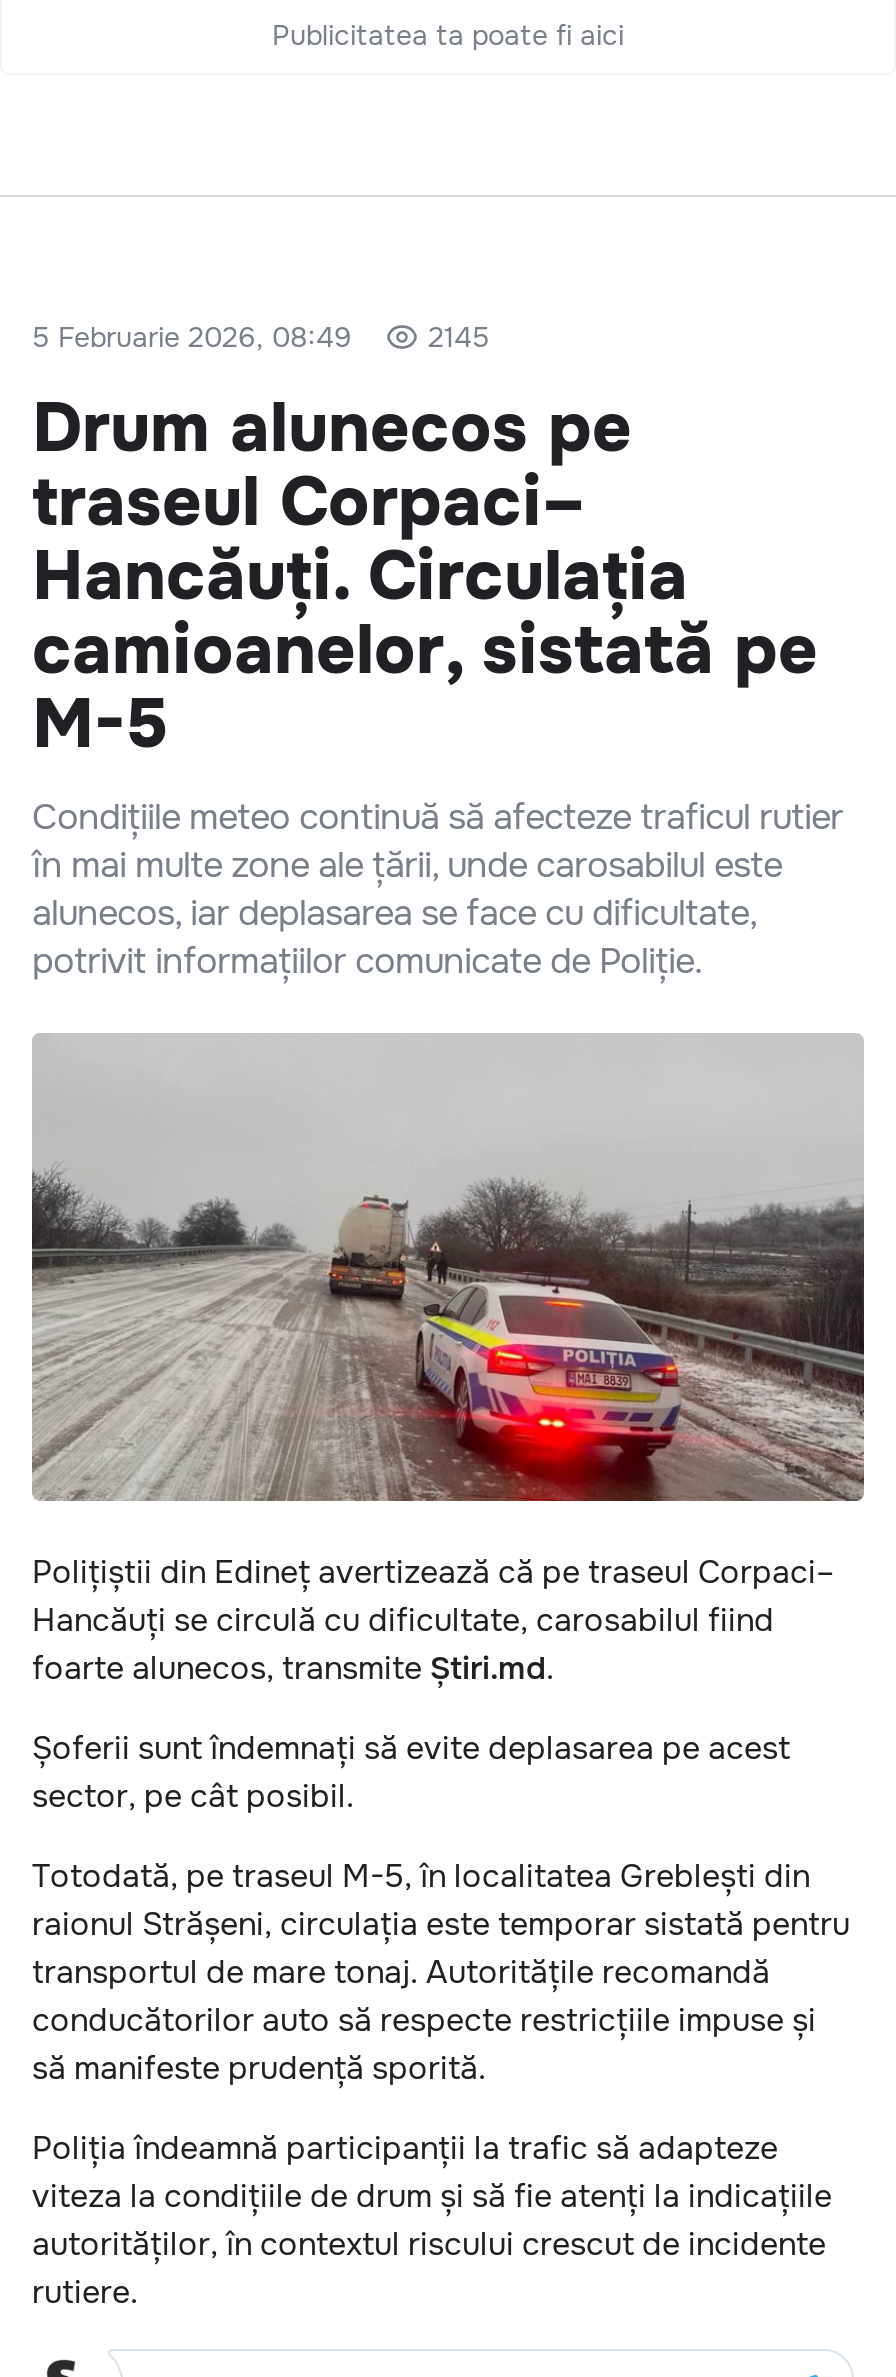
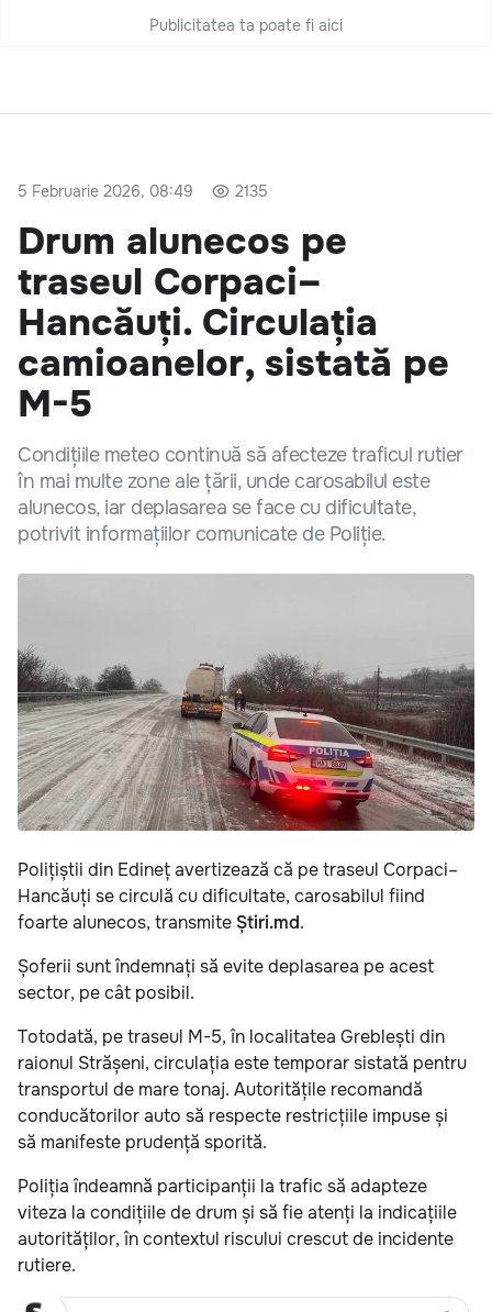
[428,319,490,355] 2145 -> [235,181,268,201] 2135

